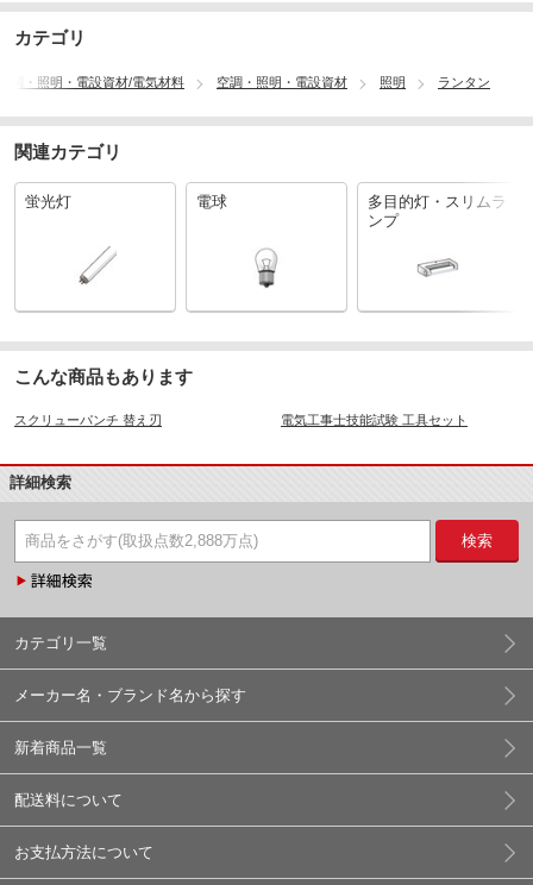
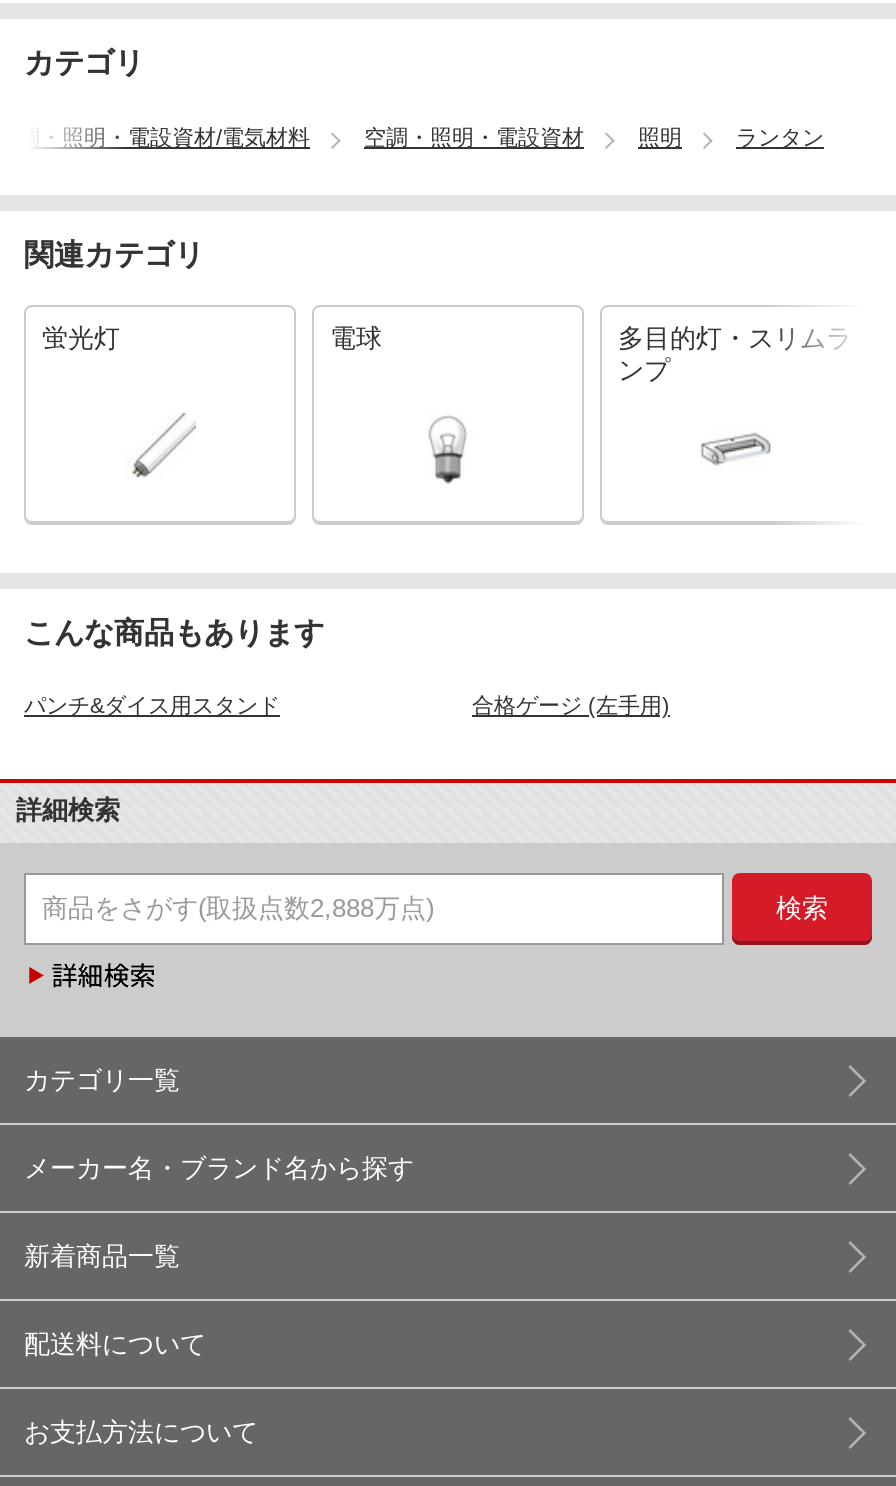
[14,413,468,427] スクリューパンチ 替え刃 | 電気工事士技能試験 工具セット -> [24,693,670,717] パンチ&ダイス用スタンド | 合格ゲージ (左手用)

